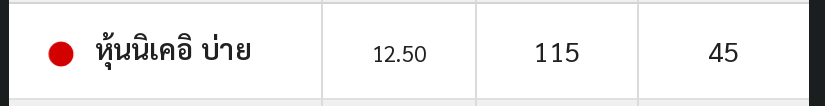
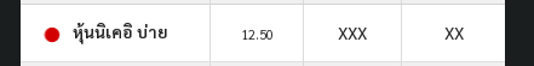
[533,32,740,68] 115 | 45 -> [338,21,463,43] XXX | XX

